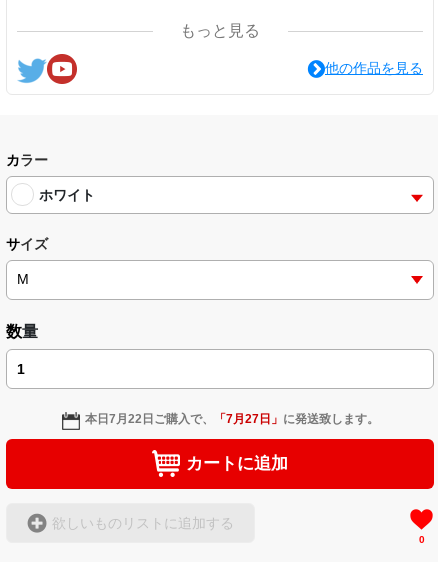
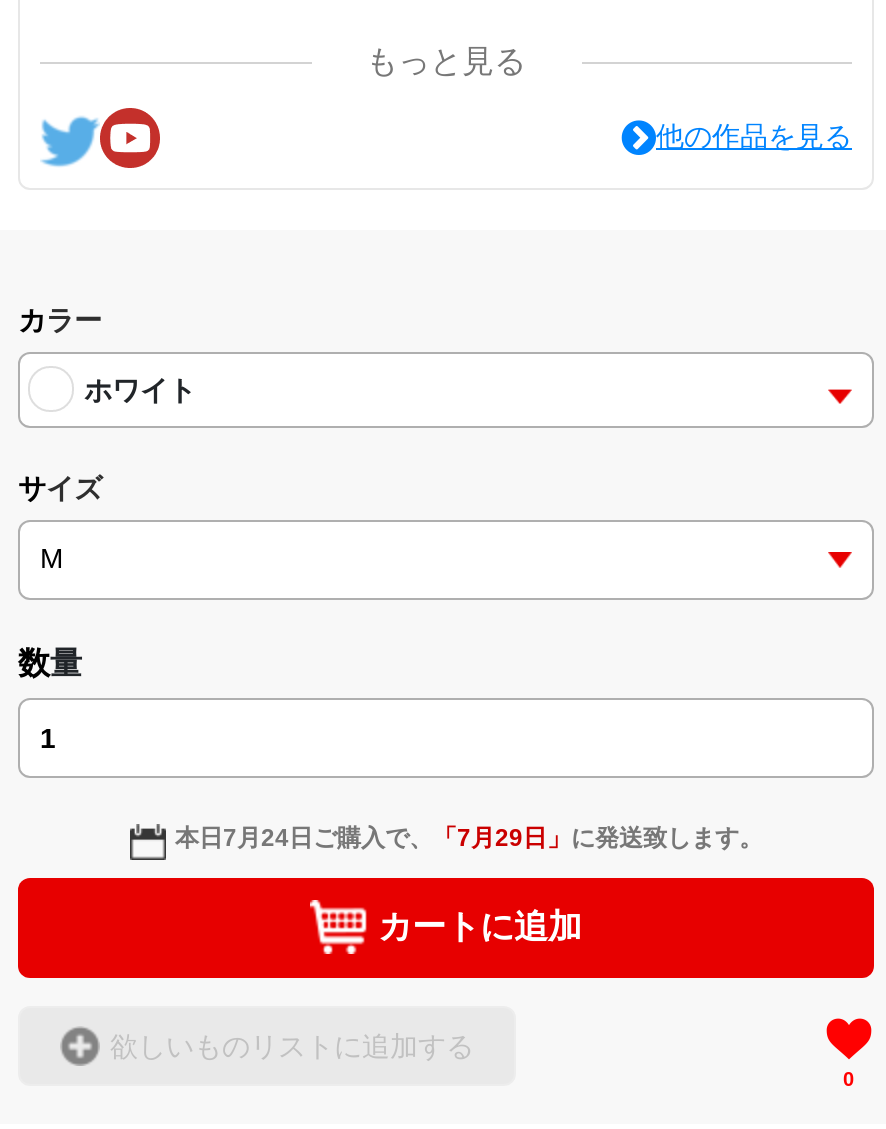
[84,412,378,426] 本日7月22日ご購入で、「7月27日」に発送致します。 -> [175,823,763,851] 本日7月24日ご購入で、「7月29日」に発送致します。

